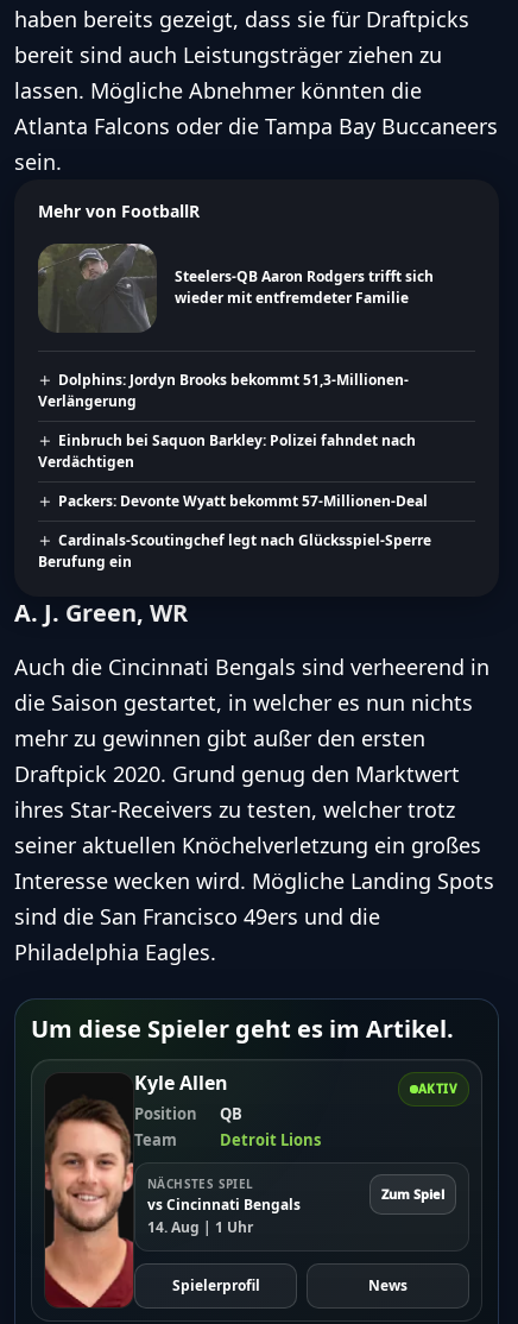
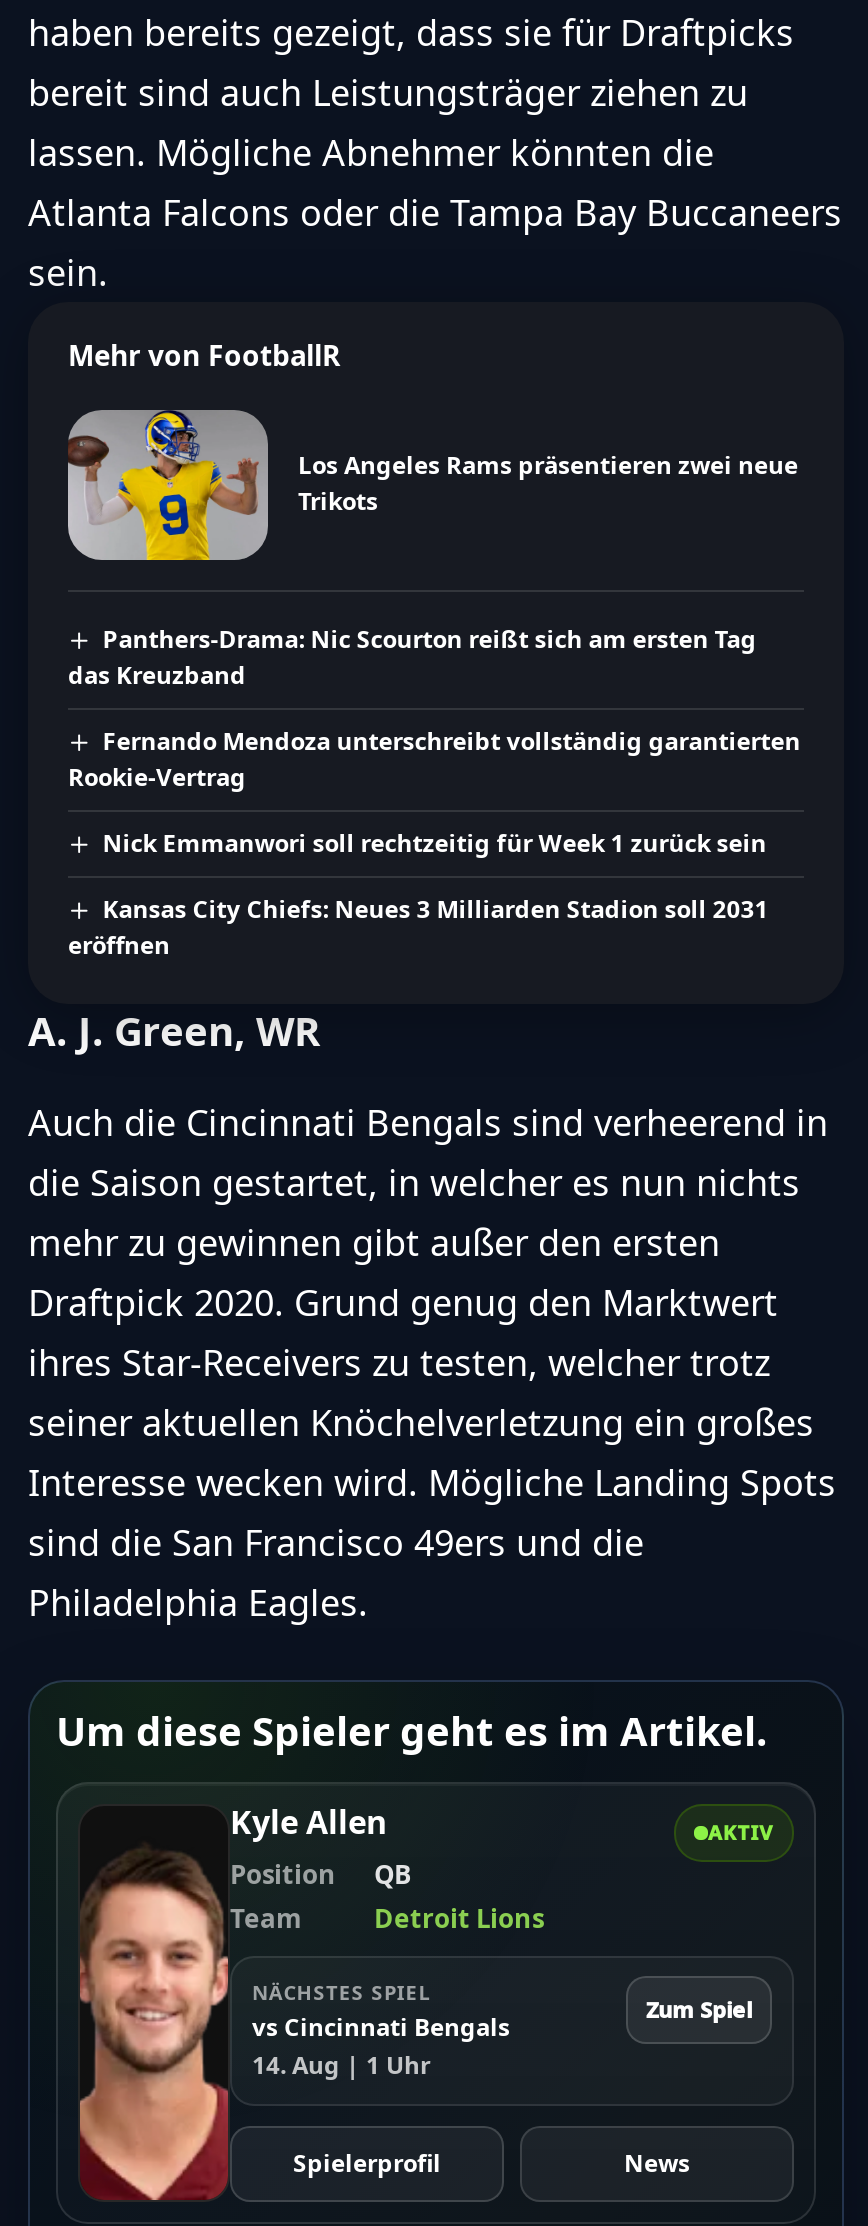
[38,245,434,333] [image] | Steelers-QB Aaron Rodgers trifft sich | wieder mit entfremdeter Familie -> [66,410,798,562] [image] | Los Angeles Rams präsentieren zwei neue | Trikots
[38,369,409,411] Dolphins: Jordyn Brooks bekommt 51,3-Millionen- | Verlängerung -> [68,622,757,692] Panthers-Drama: Nic Scourton reißt sich am ersten Tag | das Kreuzband
[38,430,416,472] Einbruch bei Saquon Barkley: Polizei fahndet nach | Verdächtigen -> [68,724,801,794] Fernando Mendoza unterschreibt vollständig garantierten | Rookie-Vertrag
[59,491,428,511] Packers: Devonte Wyatt bekommt 57-Millionen-Deal -> [103,826,767,860] Nick Emmanwori soll rechtzeitig für Week 1 zurück sein
[38,530,432,571] Cardinals-Scoutingchef legt nach Glücksspiel-Sperre | Berufung ein -> [68,892,769,962] Kansas City Chiefs: Neues 3 Milliarden Stadion soll 2031 | eröffnen

